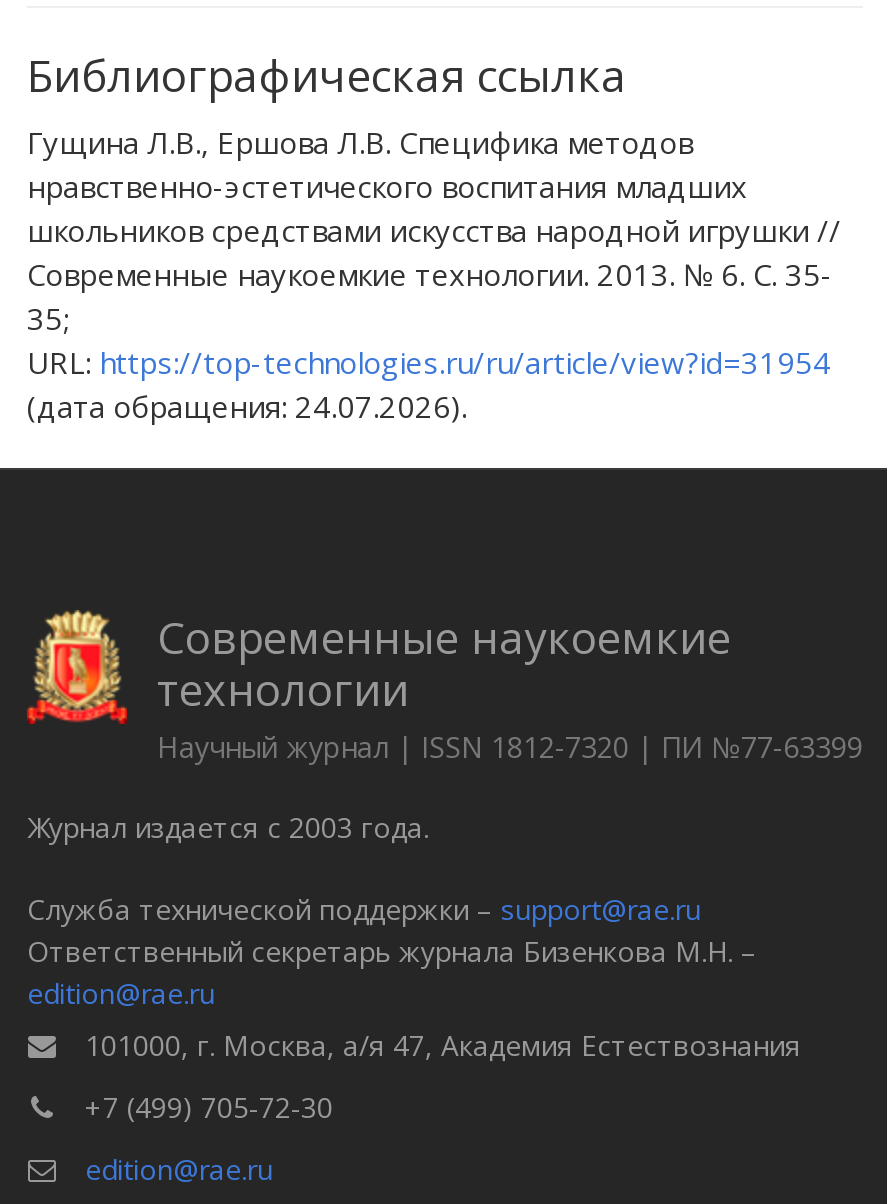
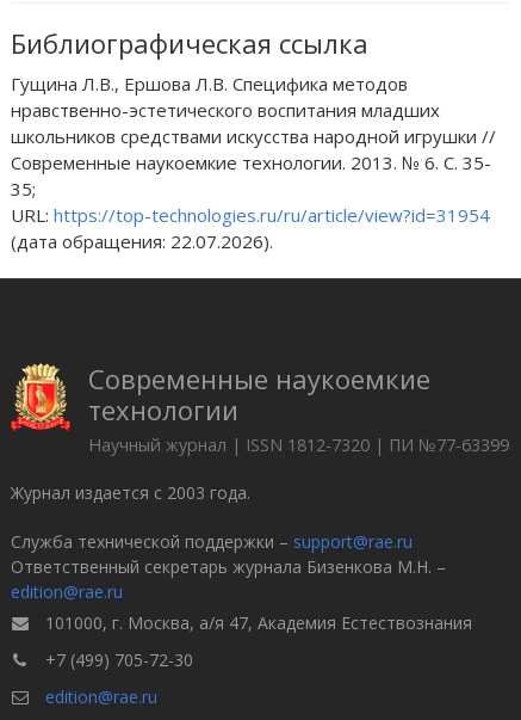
[27,386,467,426] (дата обращения: 24.07.2026). -> [11,229,273,253] (дата обращения: 22.07.2026).

